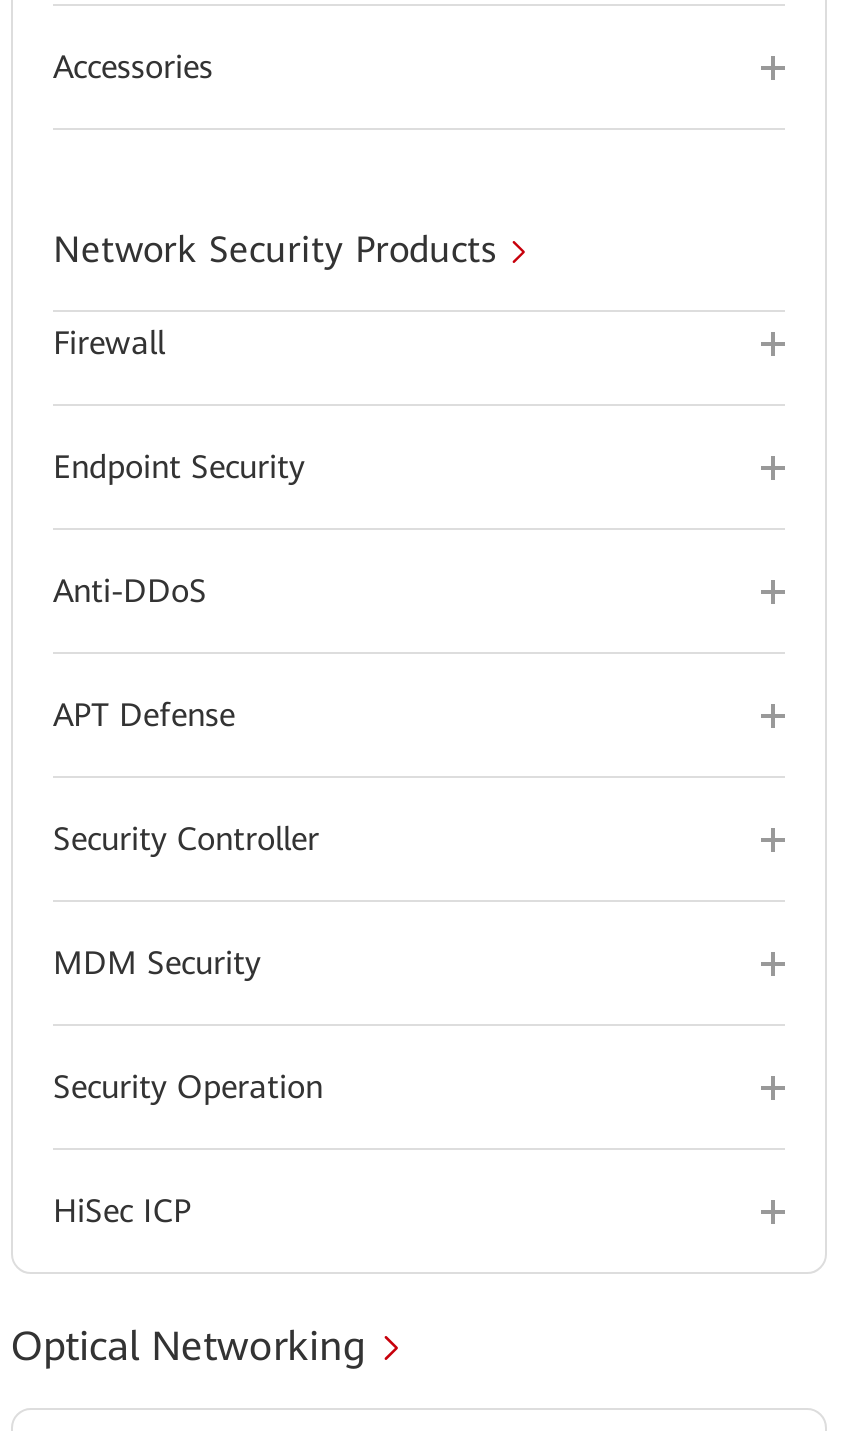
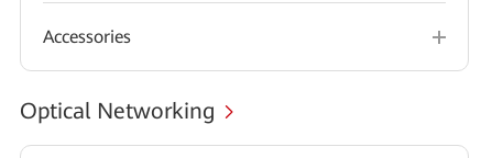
[53,228,497,1230] Network Security Products | Firewall | Endpoint Security | Anti-DDoS | APT Defense | Security Controller | MDM Security | Security Operation | HiSec ICP -> none

